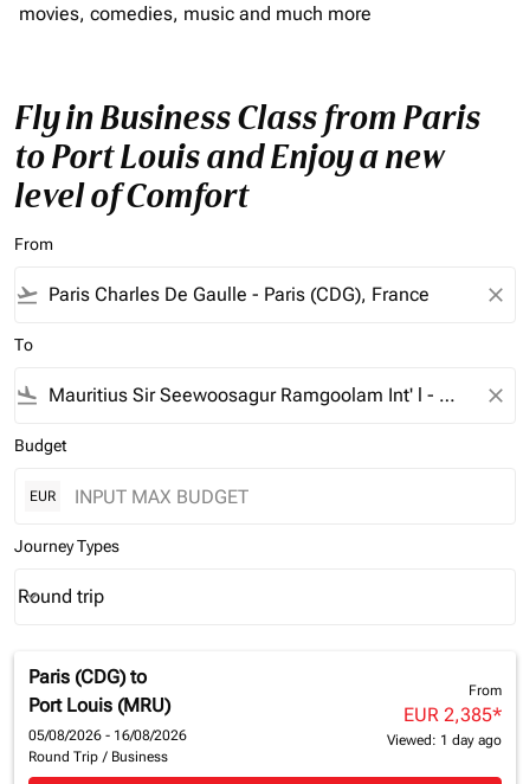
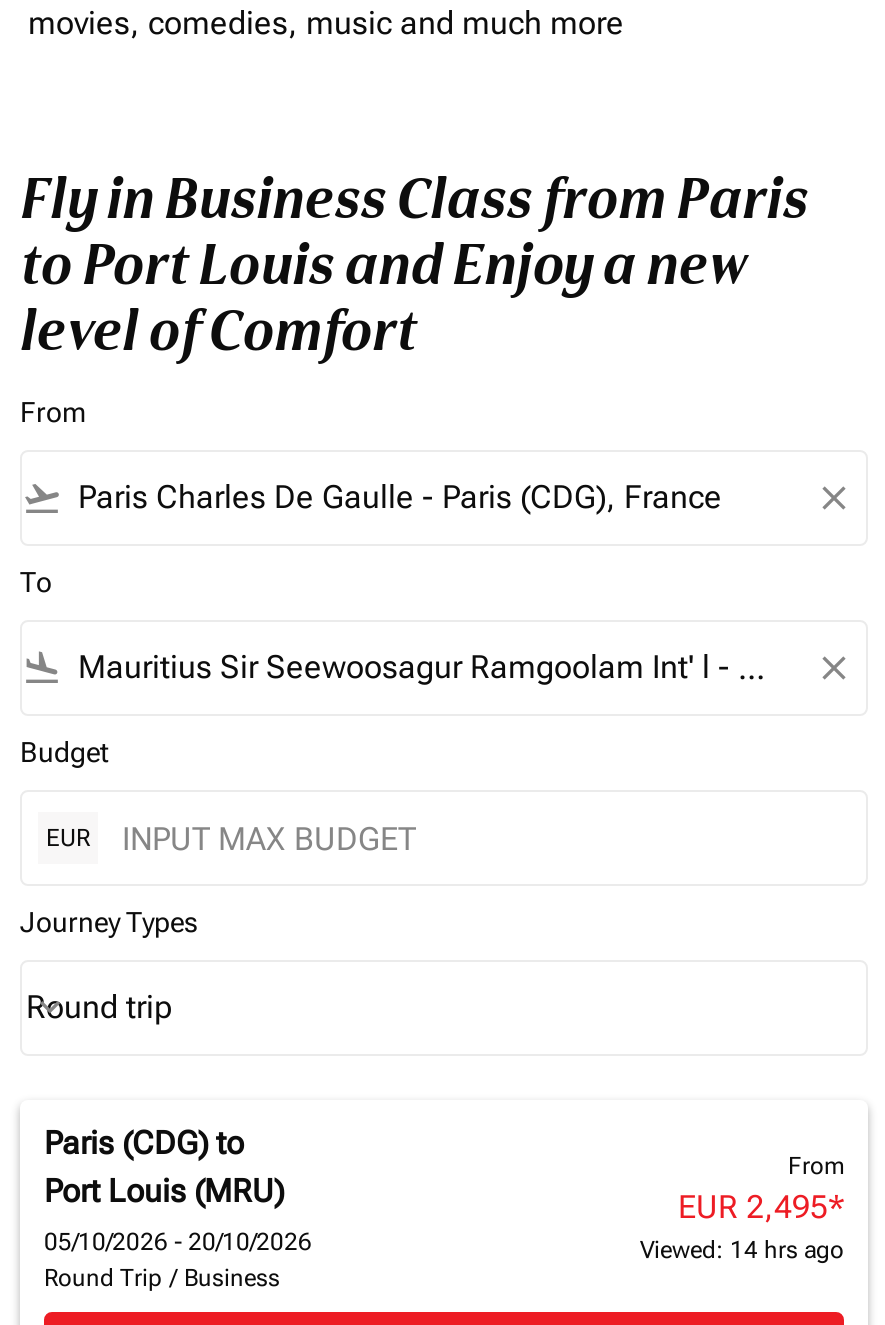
[403,704,502,726] EUR 2,385* -> [678,1189,844,1227] EUR 2,495*
[28,728,187,744] 05/08/2026 - 16/08/2026 -> [44,1229,312,1257] 05/10/2026 - 20/10/2026
[387,732,502,749] Viewed: 1 day ago -> [640,1237,844,1265] Viewed: 14 hrs ago

